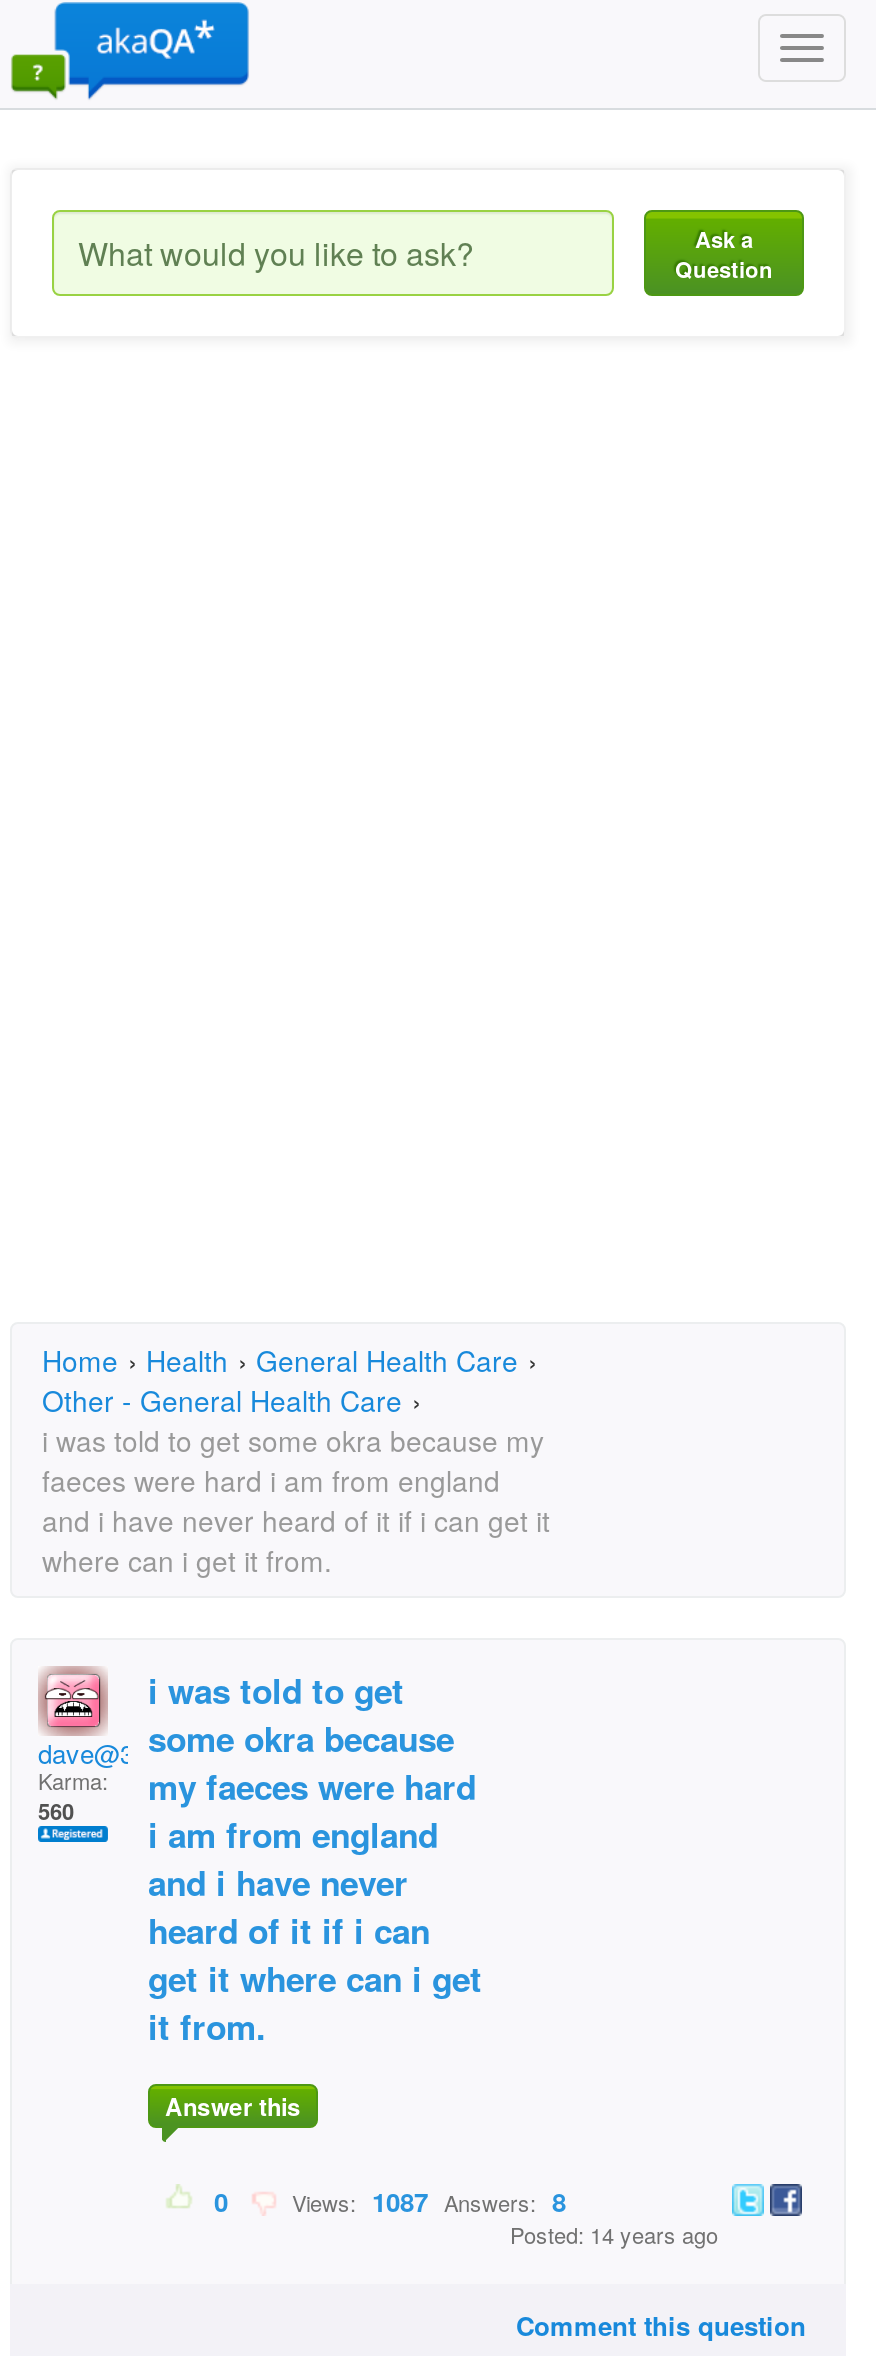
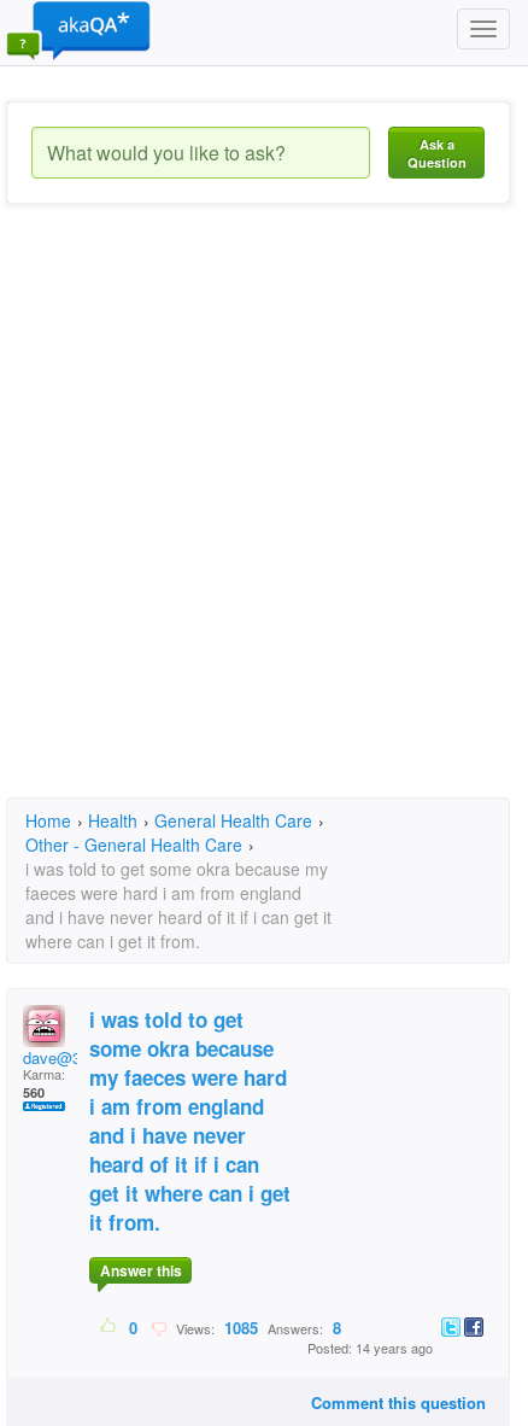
[280,2182,566,2220] Views: 1087 Answers: 8 -> [169,1316,341,1339] Views: 1085 Answers: 8

